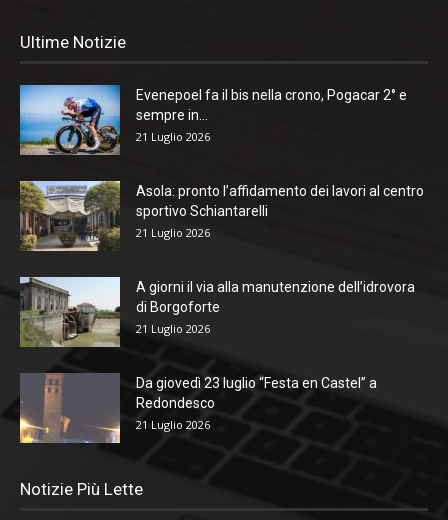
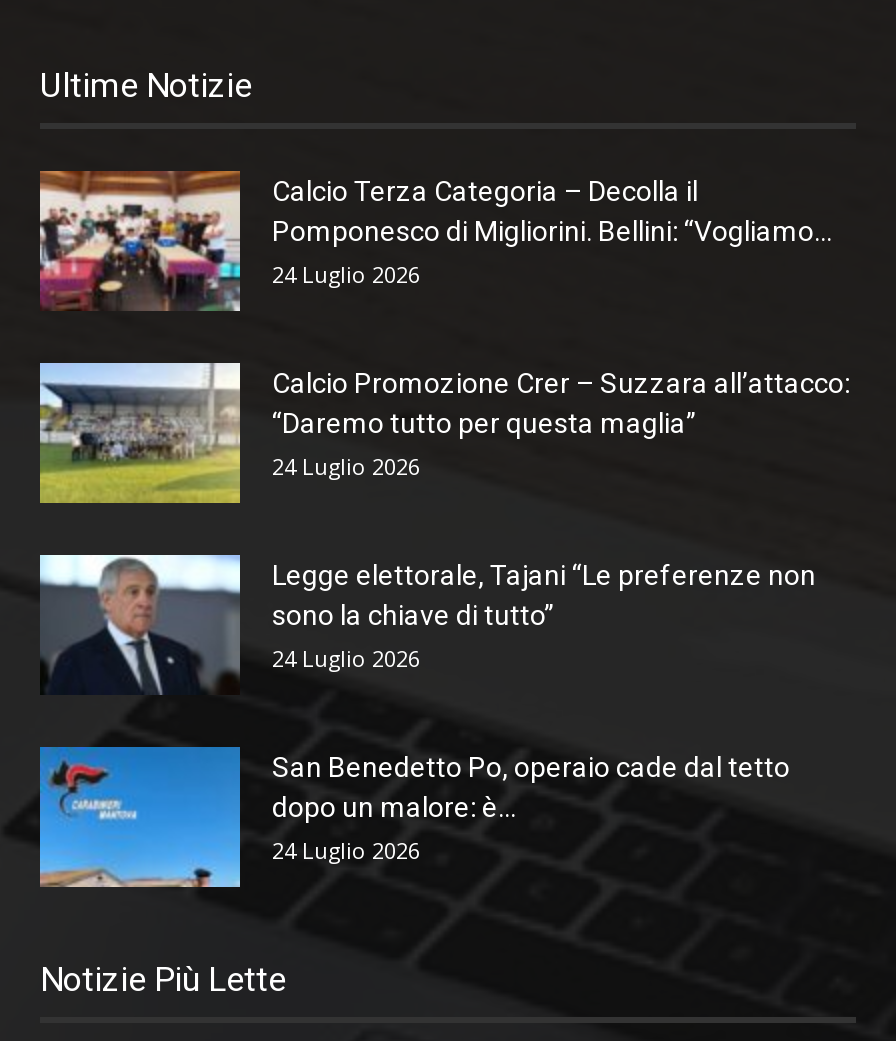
[19,84,407,156] [image] | Evenepoel fa il bis nella crono, Pogacar 2° e | sempre in... | 21 Luglio 2026 -> [38,169,832,311] [image] | Calcio Terza Categoria – Decolla il | Pomponesco di Migliorini. Bellini: “Vogliamo... | 24 Luglio 2026
[19,180,424,252] [image] | Asola: pronto l’affidamento dei lavori al centro | sportivo Schiantarelli | 21 Luglio 2026 -> [38,361,850,505] [image] | Calcio Promozione Crer – Suzzara all’attacco: | “Daremo tutto per questa maglia” | 24 Luglio 2026
[19,276,415,348] [image] | A giorni il via alla manutenzione dell’idrovora | di Borgoforte | 21 Luglio 2026 -> [38,555,816,695] [image] | Legge elettorale, Tajani “Le preferenze non | sono la chiave di tutto” | 24 Luglio 2026
[19,372,377,444] [image] | Da giovedì 23 luglio “Festa en Castel” a | Redondesco | 21 Luglio 2026 -> [38,745,790,889] [image] | San Benedetto Po, operaio cade dal tetto | dopo un malore: è... | 24 Luglio 2026

